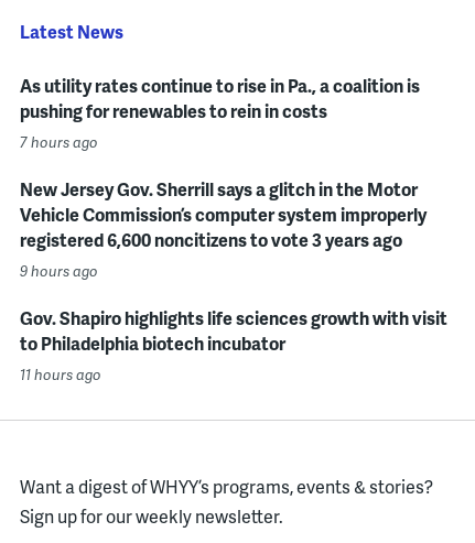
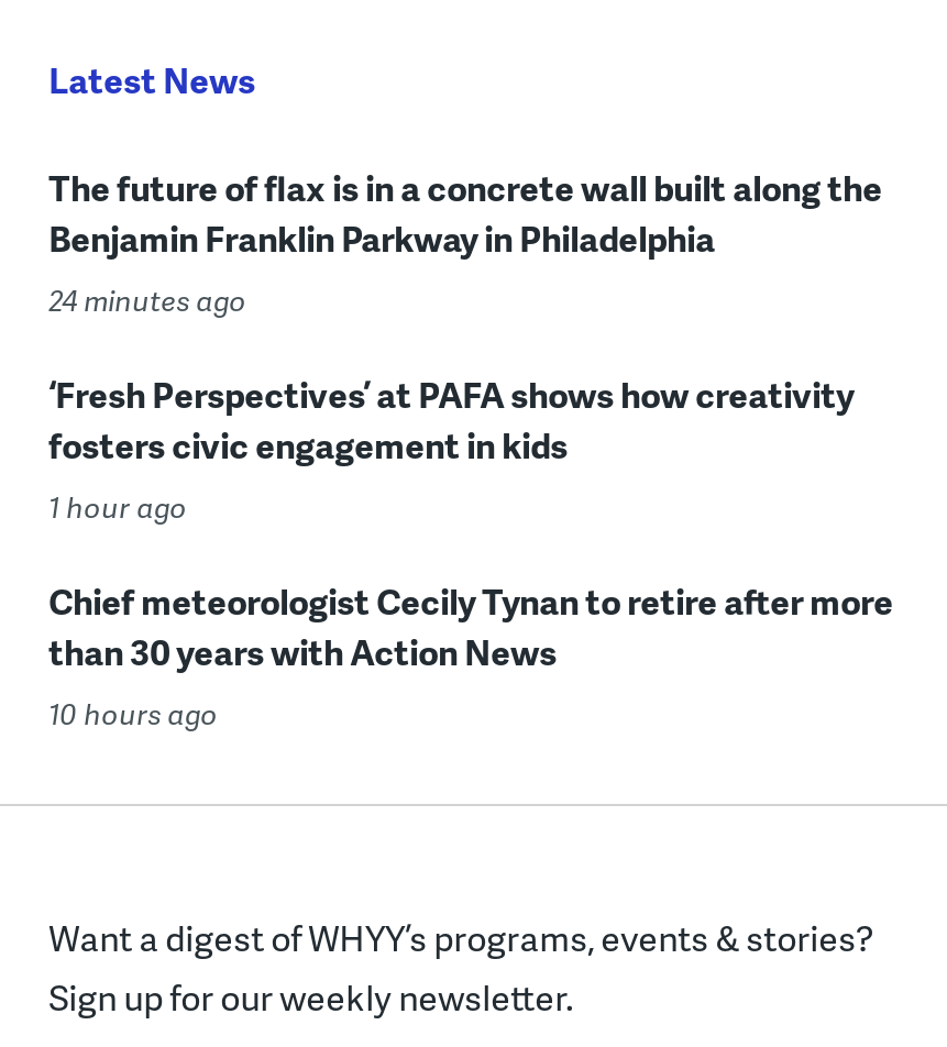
[19,73,419,152] As utility rates continue to rise in Pa., a coalition is | pushing for renewables to rein in costs | 7 hours ago -> [49,161,882,319] The future of flax is in a concrete wall built along the | Benjamin Franklin Parkway in Philadelphia | 24 minutes ago
[19,176,426,281] New Jersey Gov. Sherrill says a glitch in the Motor | Vehicle Commission’s computer system improperly | registered 6,600 noncitizens to vote 3 years ago | 9 hours ago -> [49,368,854,526] ‘Fresh Perspectives’ at PAFA shows how creativity | fosters civic engagement in kids | 1 hour ago
[19,305,447,385] Gov. Shapiro highlights life sciences growth with visit | to Philadelphia biotech incubator | 11 hours ago -> [49,575,893,733] Chief meteorologist Cecily Tynan to retire after more | than 30 years with Action News | 10 hours ago

